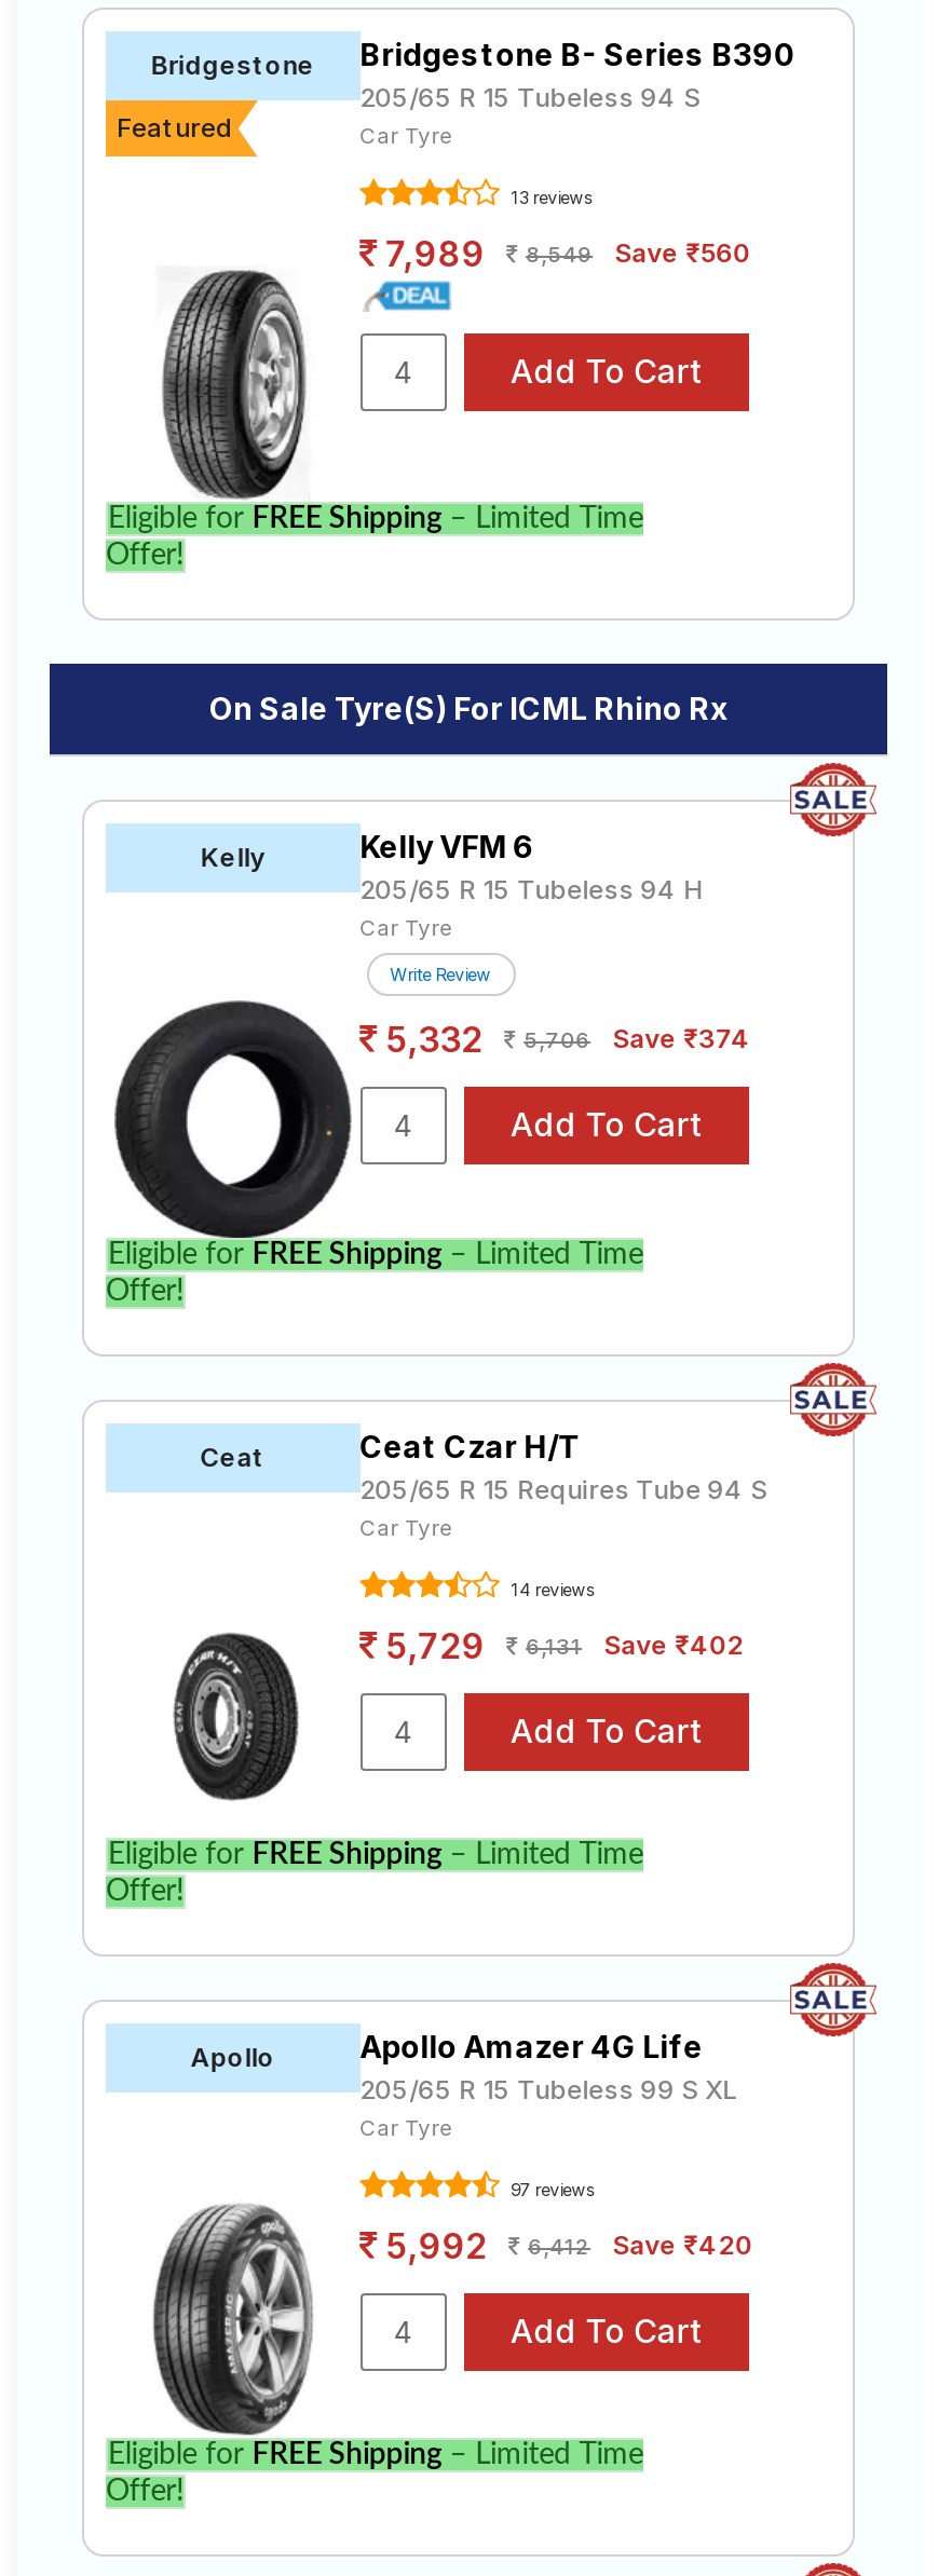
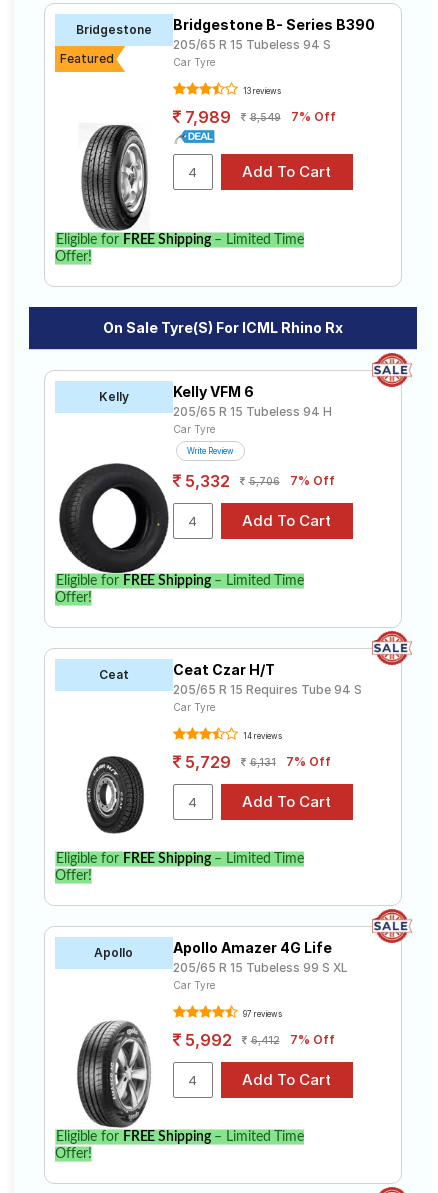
[386,232,750,275] 7,989 8,549 Save ₹560 -> [185,107,336,127] 7,989 8,549 7% Off
[612,1022,750,1054] Save ₹374 -> [290,473,335,488] 7% Off
[604,1628,744,1661] Save ₹402 -> [286,754,331,769] 7% Off
[612,2229,753,2261] Save ₹420 -> [290,1032,335,1047] 7% Off

